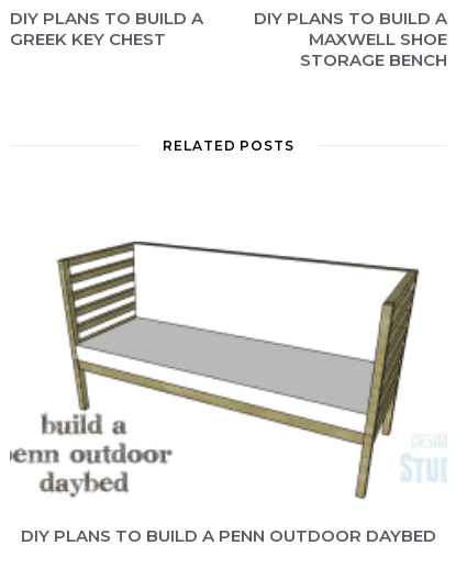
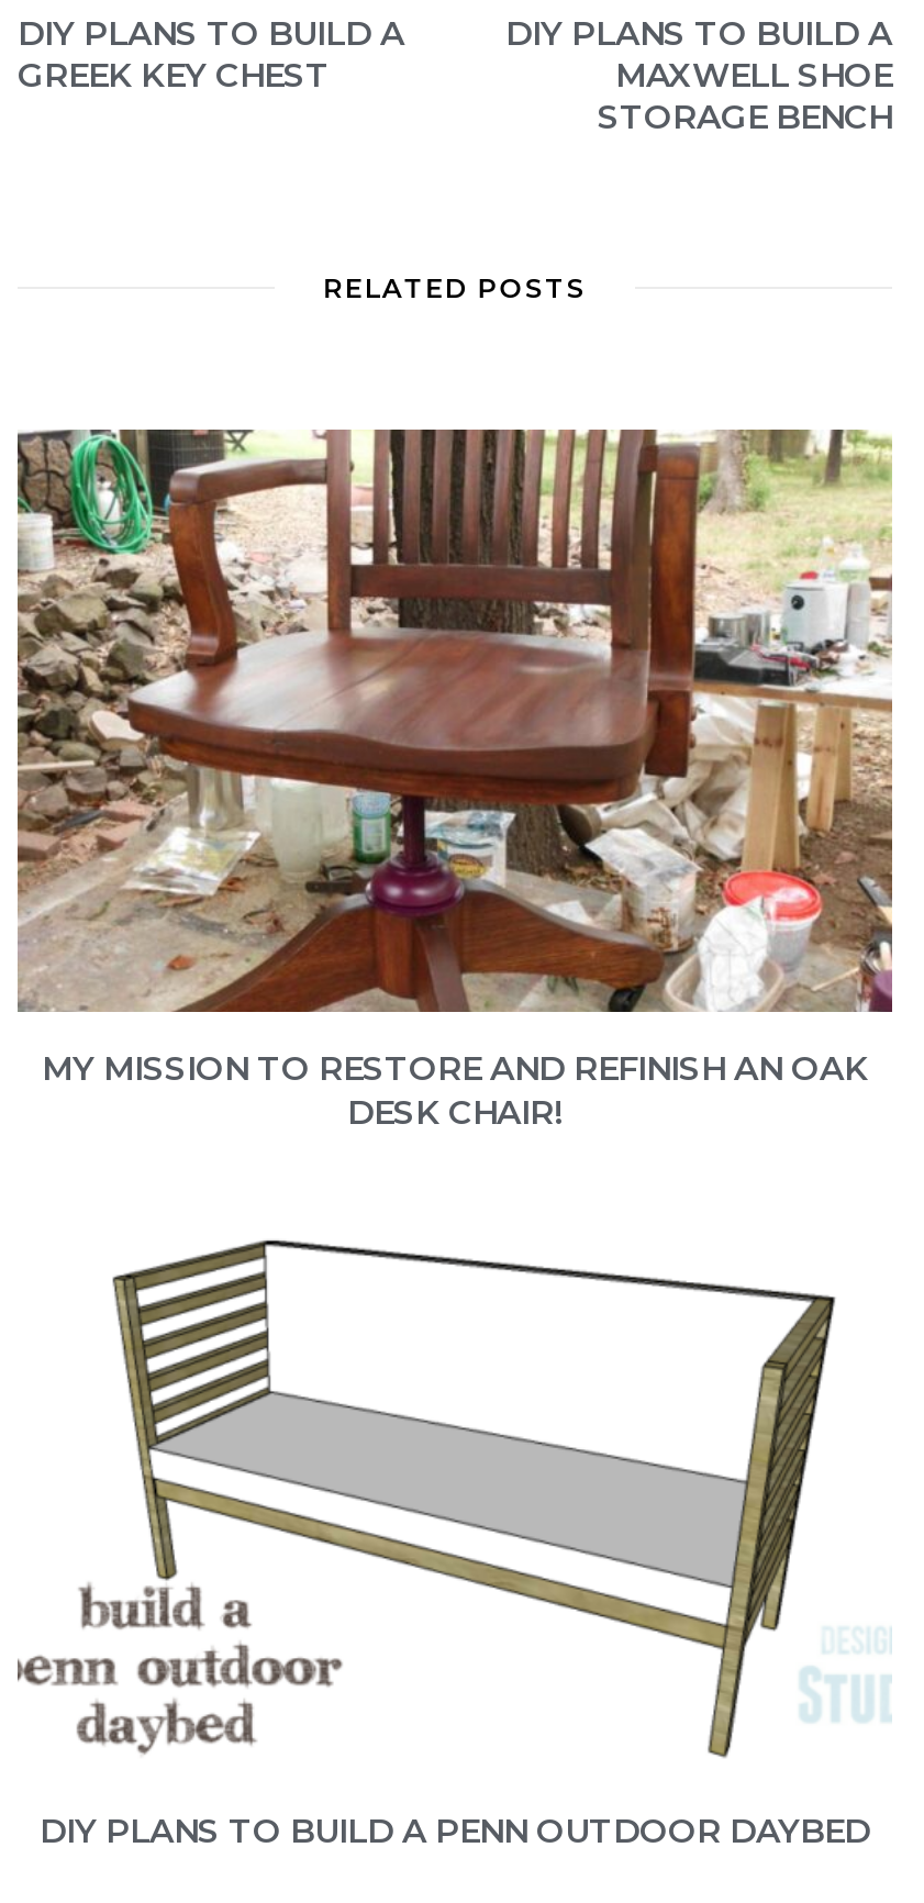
none -> [15,427,894,1134] [image] | MY MISSION TO RESTORE AND REFINISH AN OAK | DESK CHAIR!

